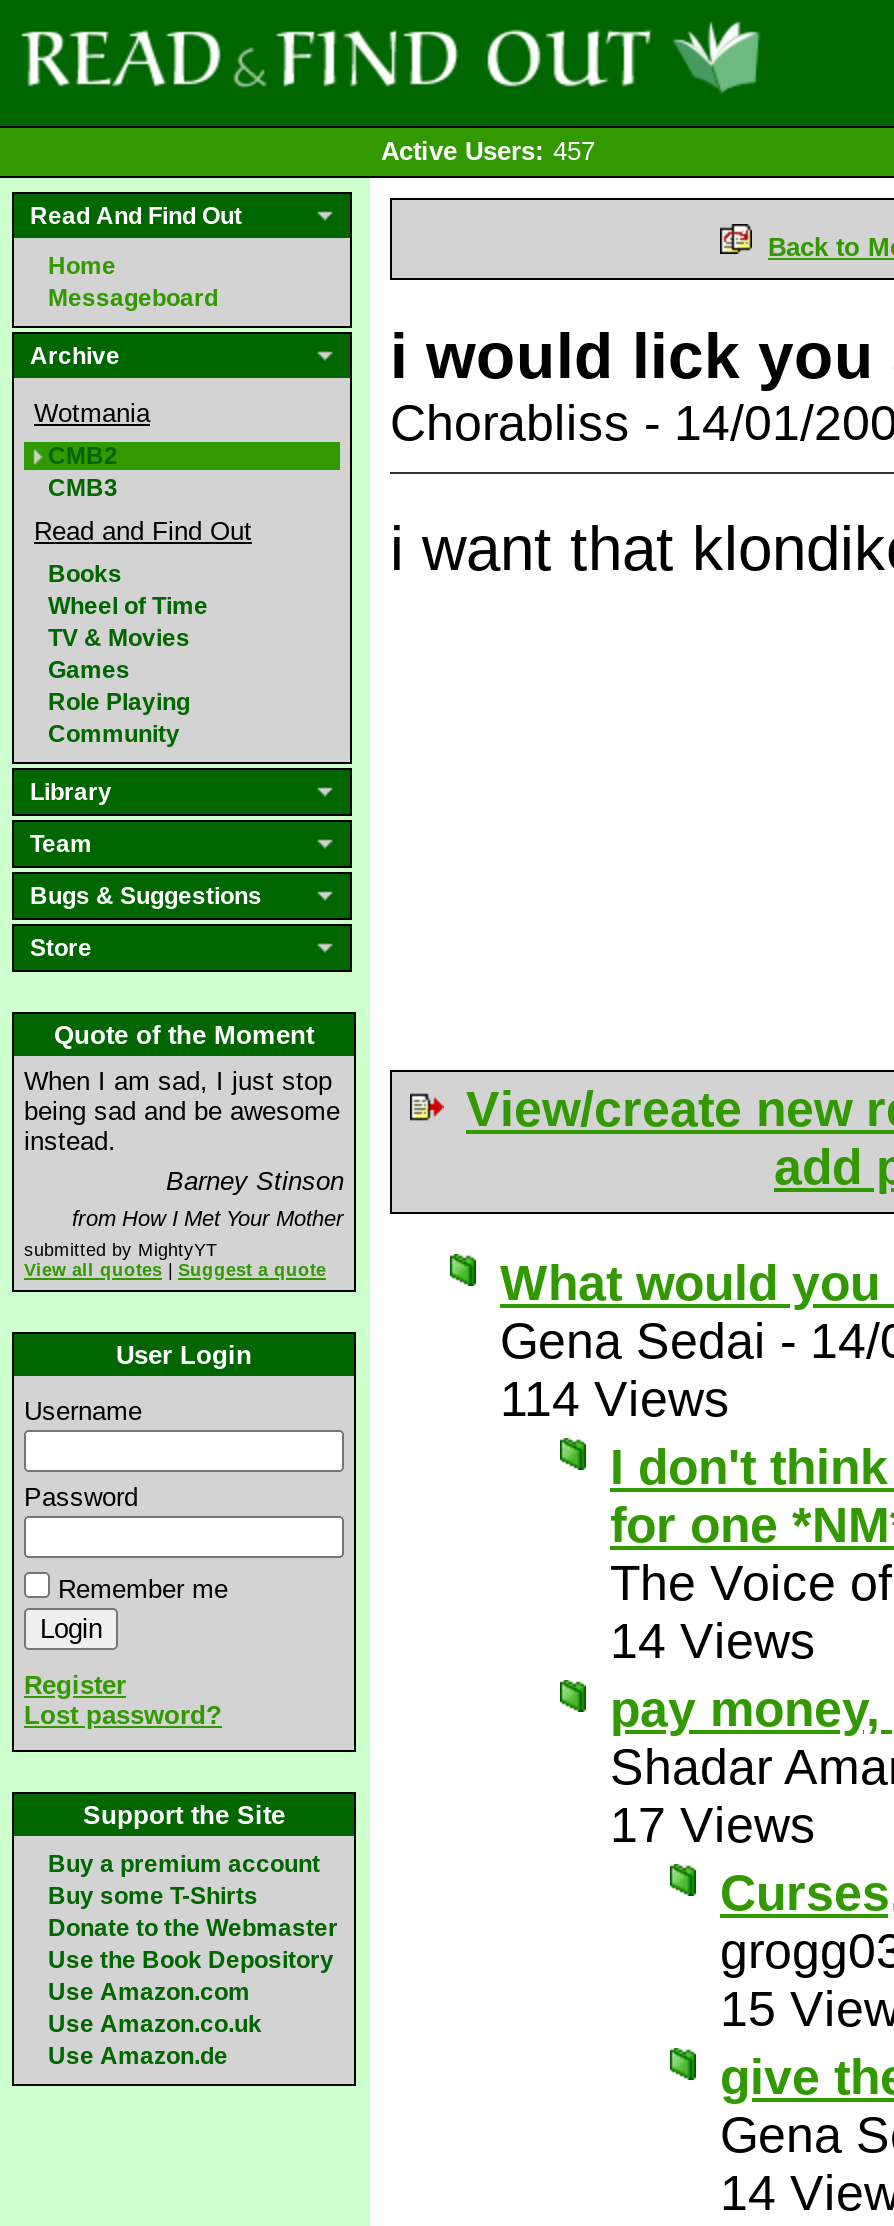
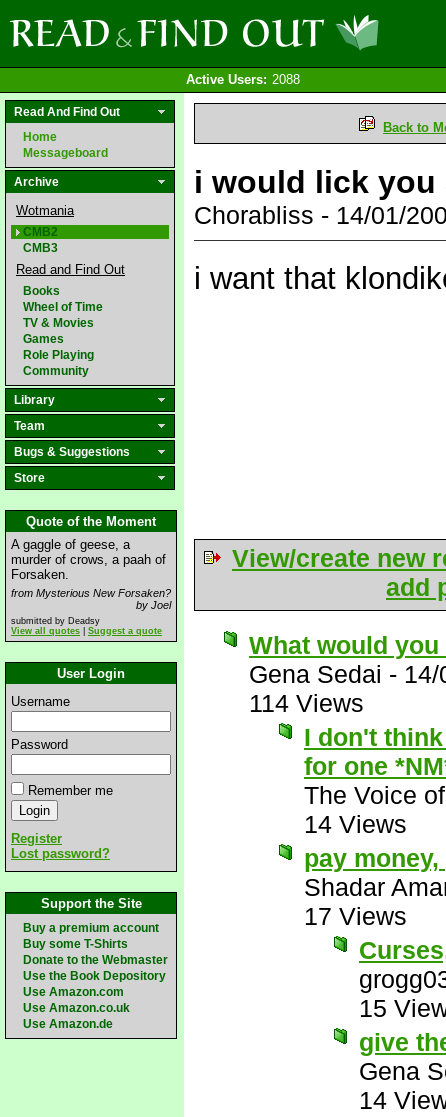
[381,136,595,166] Active Users: 457 -> [186,72,300,87] Active Users: 2088
[24,1066,344,1260] When I am sad, I just stop | being sad and be awesome | instead. | Barney Stinson | from How I Met Your Mother | submitted by MightyYT -> [11,537,171,626] A gaggle of geese, a | murder of crows, a paah of | Forsaken. | from Mysterious New Forsaken? | by Joel | submitted by Deadsy

